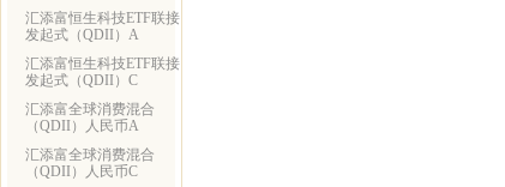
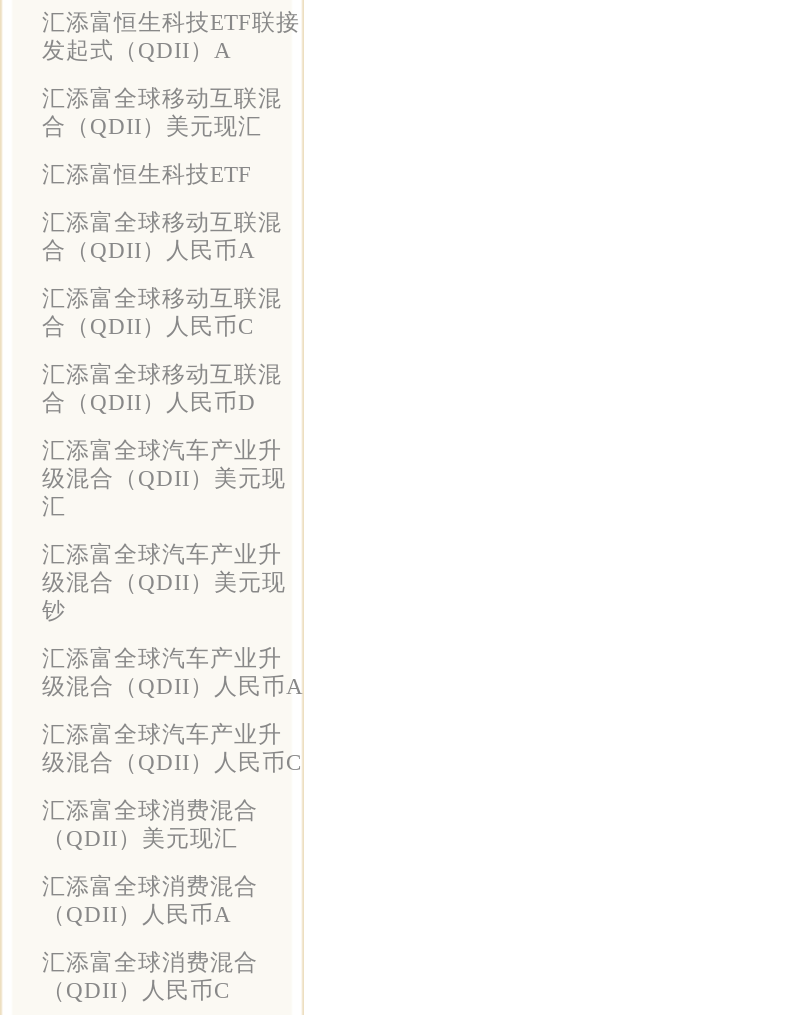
[25,56,180,88] 汇添富恒生科技ETF联接 | 发起式（QDII）C -> [42,86,304,850] 汇添富全球移动互联混 | 合（QDII）美元现汇 | 汇添富恒生科技ETF | 汇添富全球移动互联混 | 合（QDII）人民币A | 汇添富全球移动互联混 | 合（QDII）人民币C | 汇添富全球移动互联混 | 合（QDII）人民币D | 汇添富全球汽车产业升 | 级混合（QDII）美元现 | 汇 | 汇添富全球汽车产业升 | 级混合（QDII）美元现 | 钞 | 汇添富全球汽车产业升 | 级混合（QDII）人民币A | 汇添富全球汽车产业升 | 级混合（QDII）人民币C | 汇添富全球消费混合 | （QDII）美元现汇

